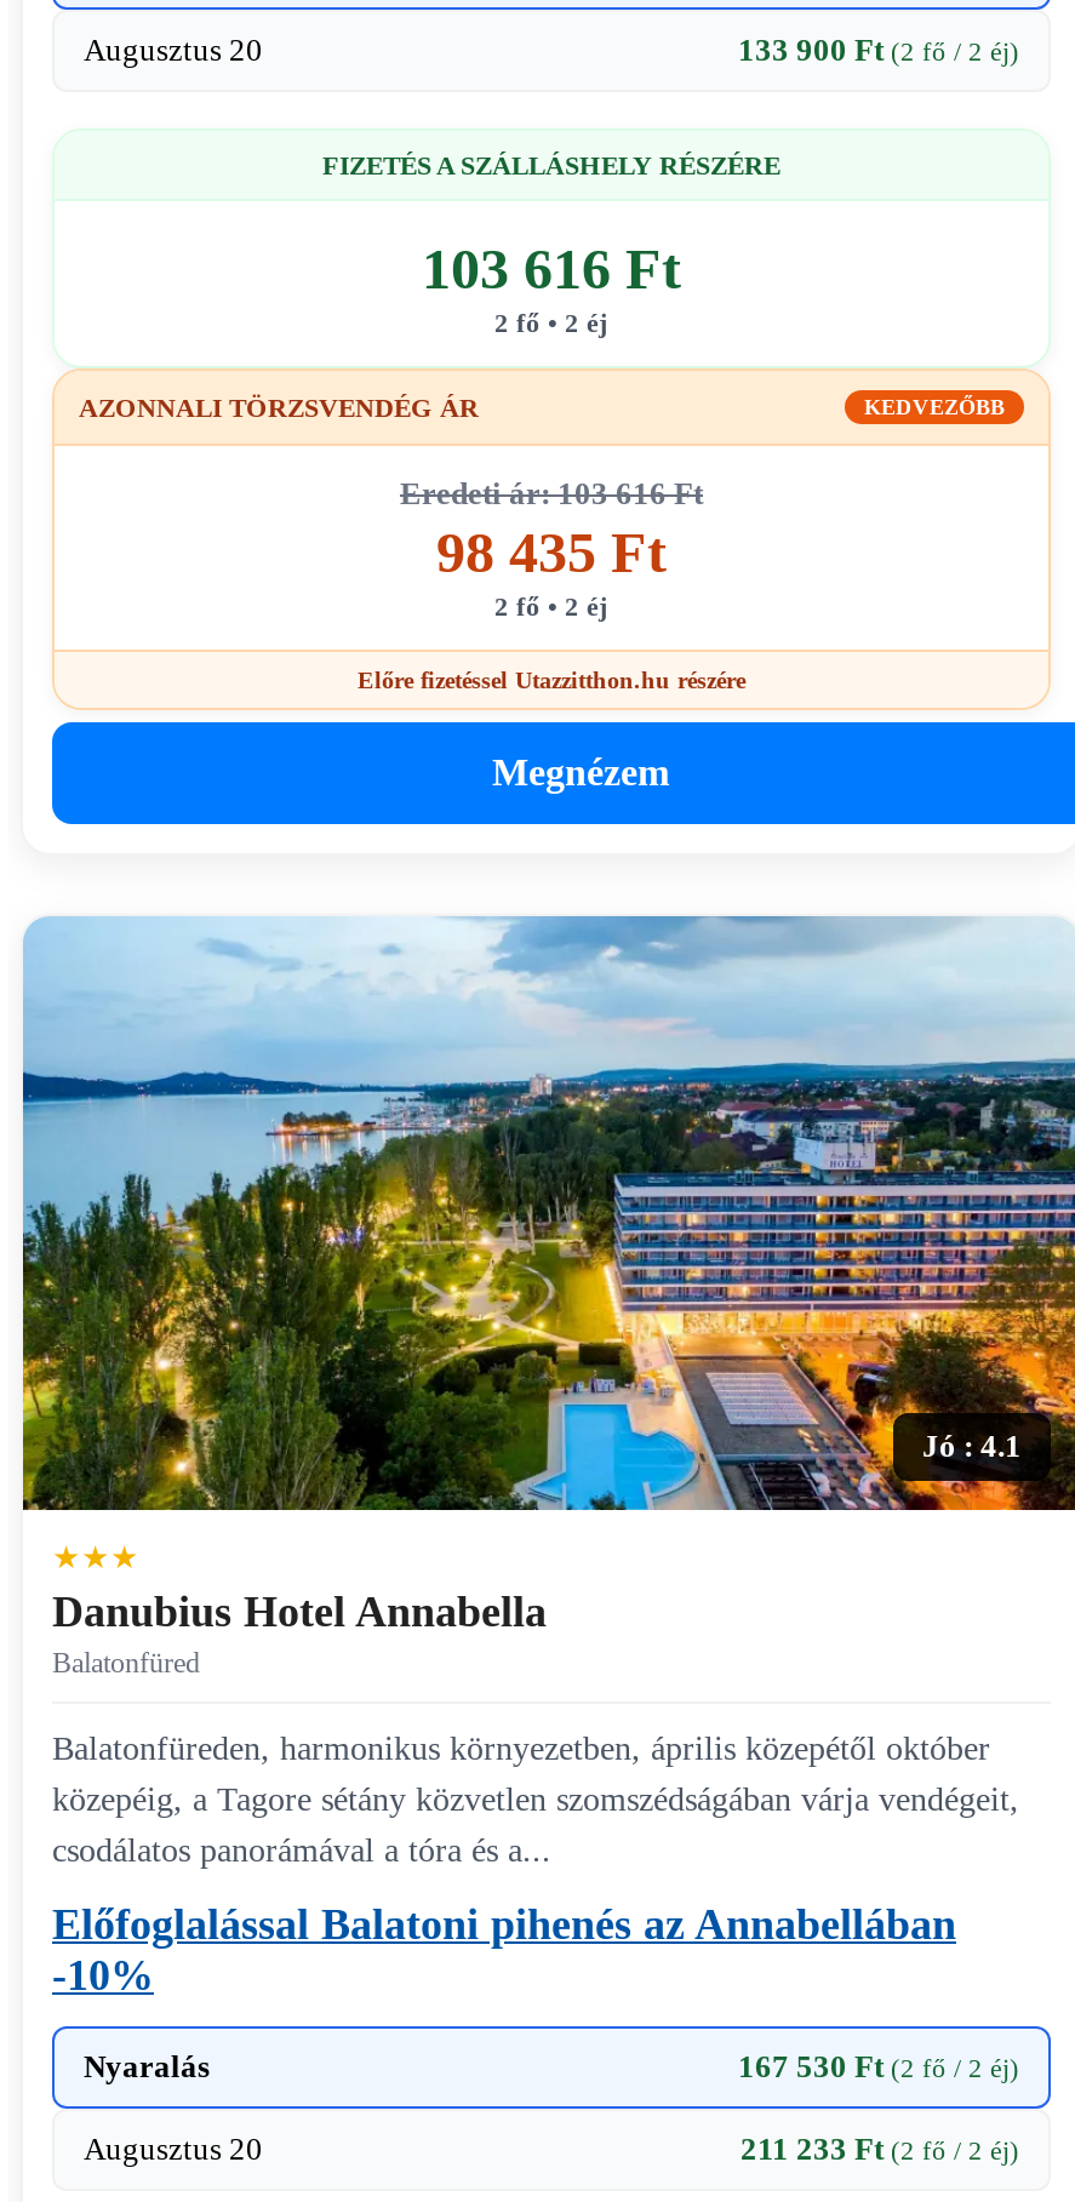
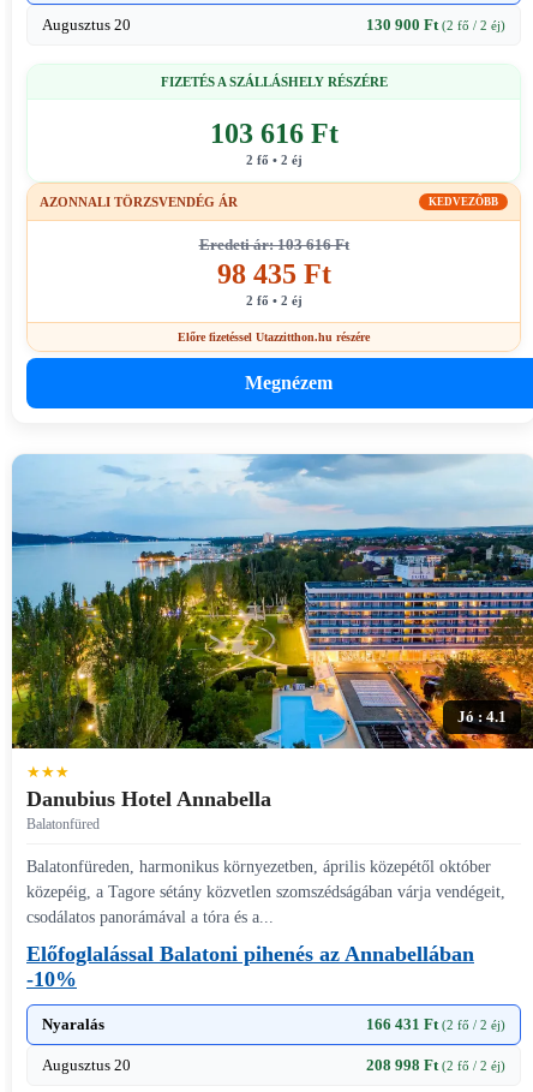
[738,31,1019,67] 133 900 Ft (2 fő / 2 éj) -> [366,15,505,33] 130 900 Ft (2 fő / 2 éj)
[738,2048,1019,2085] 167 530 Ft (2 fő / 2 éj) -> [366,1015,505,1033] 166 431 Ft (2 fő / 2 éj)
[741,2131,1019,2167] 211 233 Ft (2 fő / 2 éj) -> [366,1056,505,1074] 208 998 Ft (2 fő / 2 éj)

